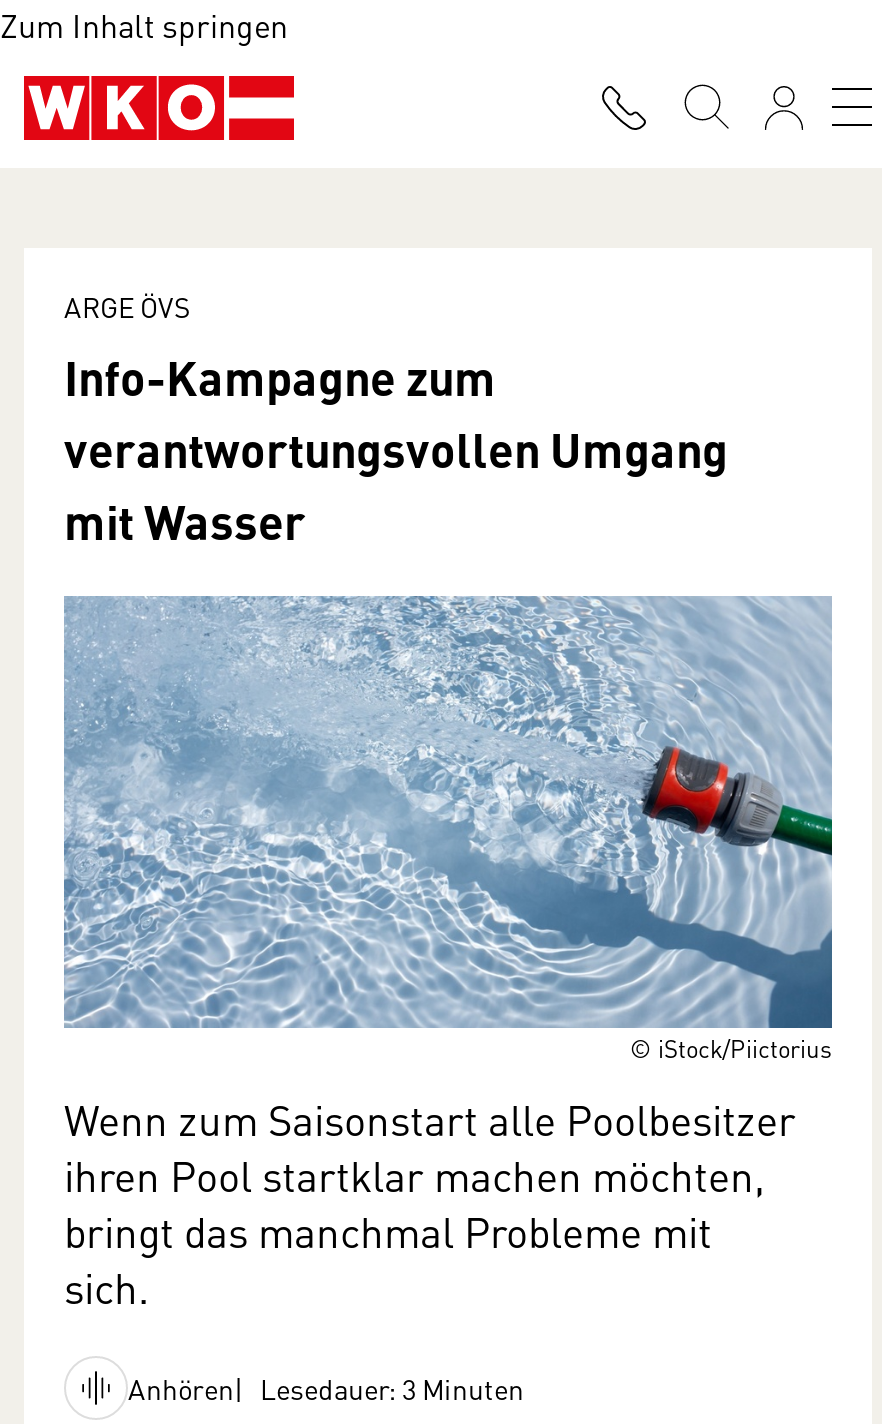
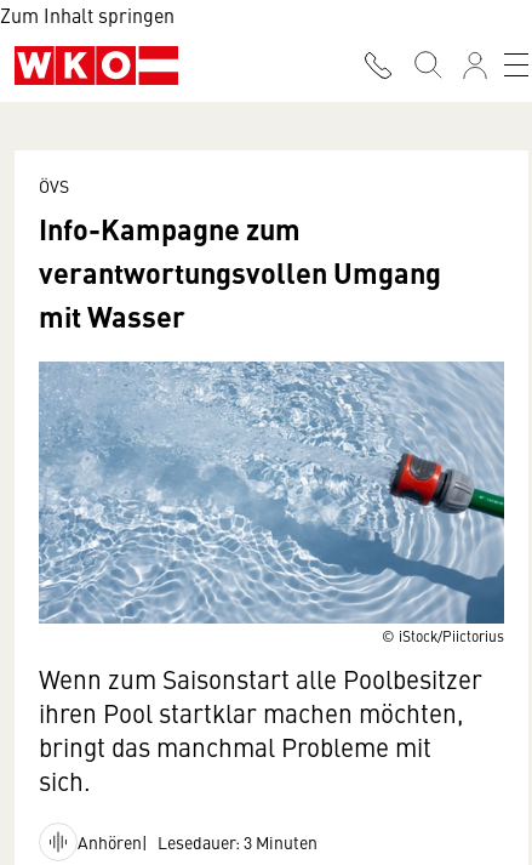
[64,286,190,326] ARGE ÖVS -> [39,173,69,198] ÖVS

